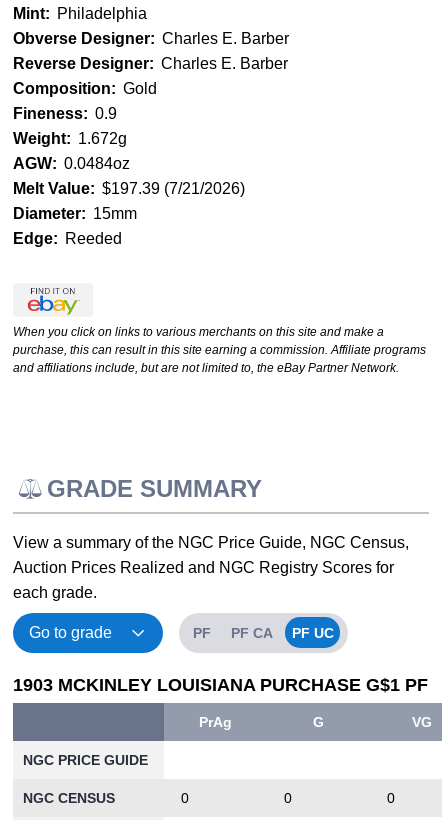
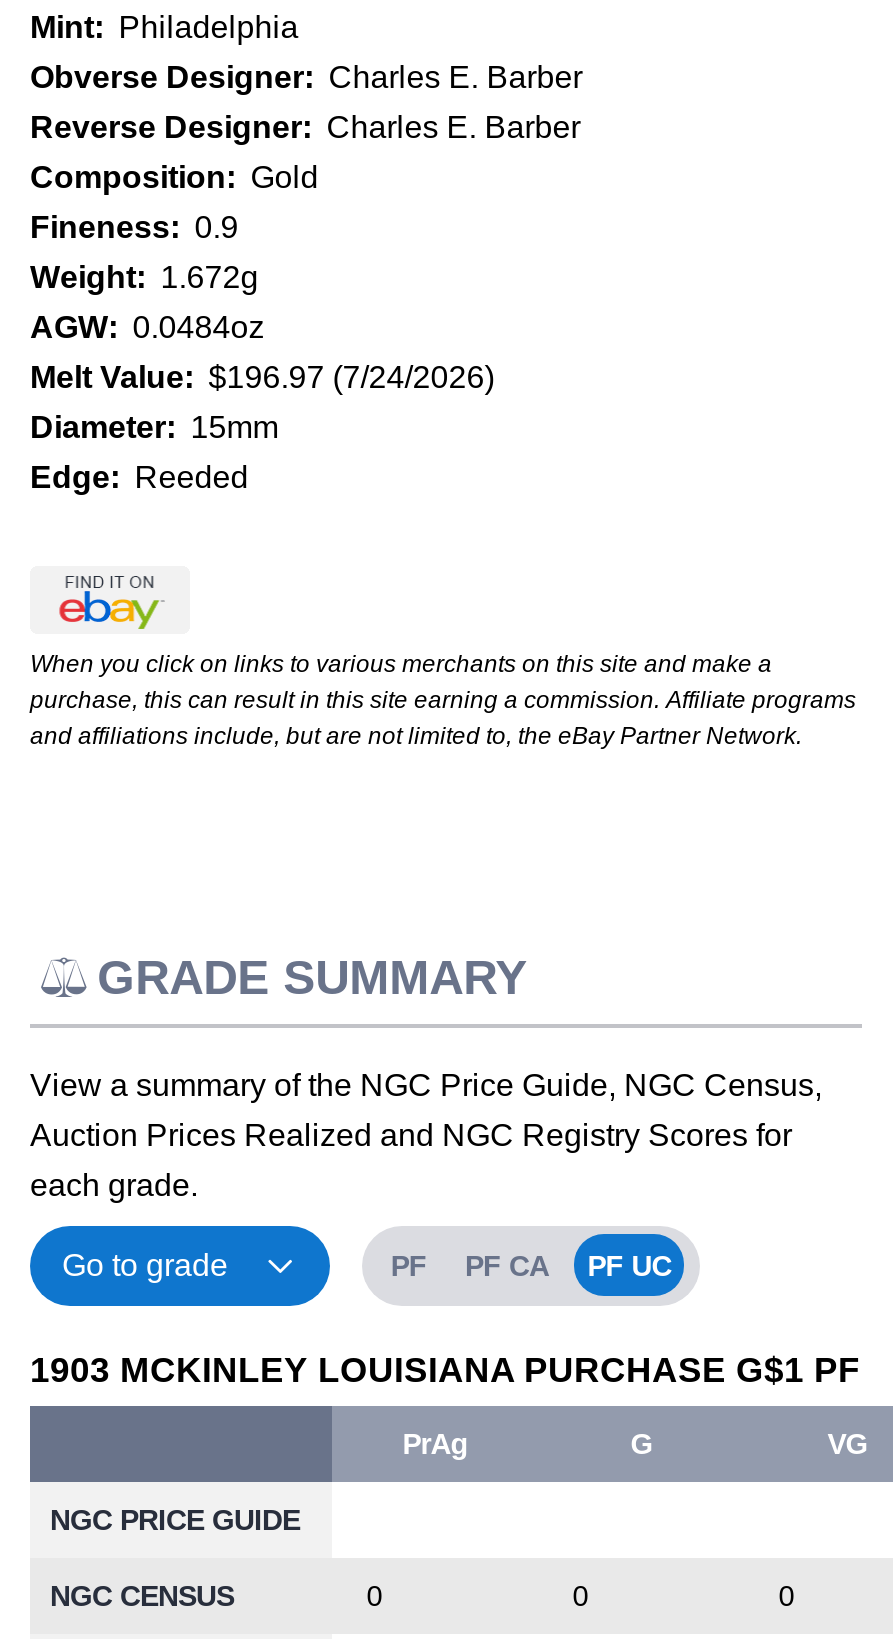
[13,180,245,197] Melt Value: $197.39 (7/21/2026) -> [30,360,494,394] Melt Value: $196.97 (7/24/2026)

